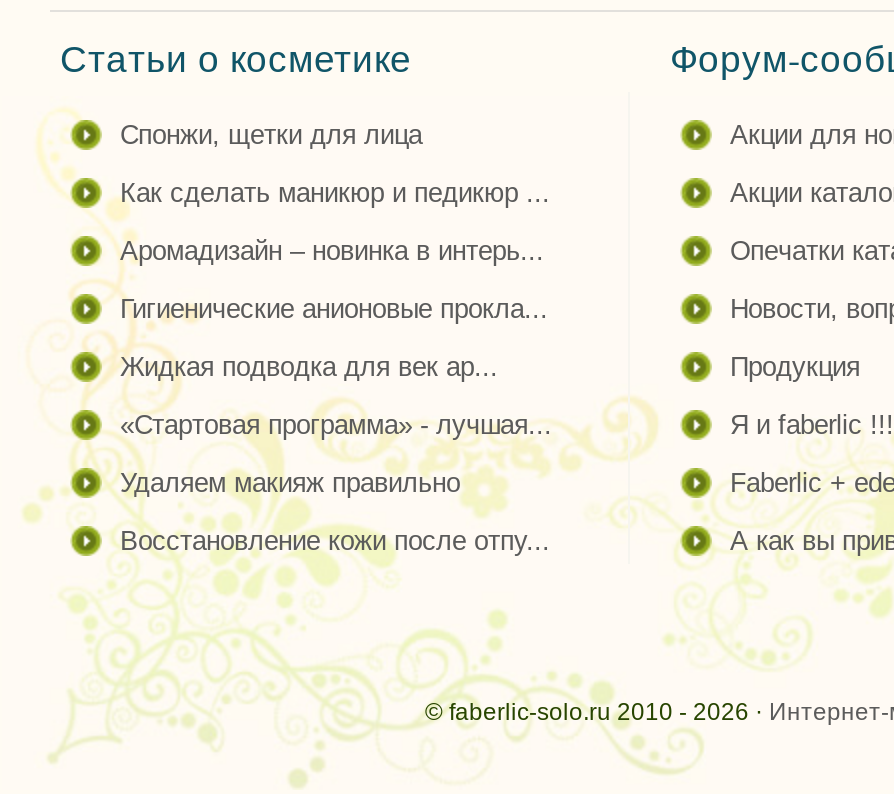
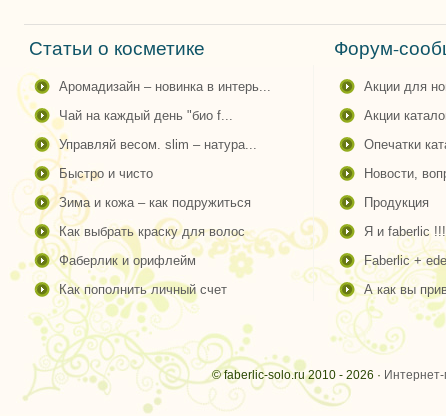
[136,119,550,207] спонжи, щетки для лица | как сделать маникюр и педикюр ... -> none
moved [138,235,544,265] -> [68,79,271,94]: аромадизайн – новинка в интерь...
[132,293,552,555] гигиенические анионовые прокла... | жидкая подводка для век ар... | «стартовая программа» - лучшая... | удаляем макияж правильно | восстановление кожи после отпу... -> [66,108,257,297] чай на каждый день "био f... | управляй весом. slim – натура... | быстро и чисто | зима и кожа – как подружиться | как выбрать краску для волос | фаберлик и орифлейм | как пополнить личный счет

